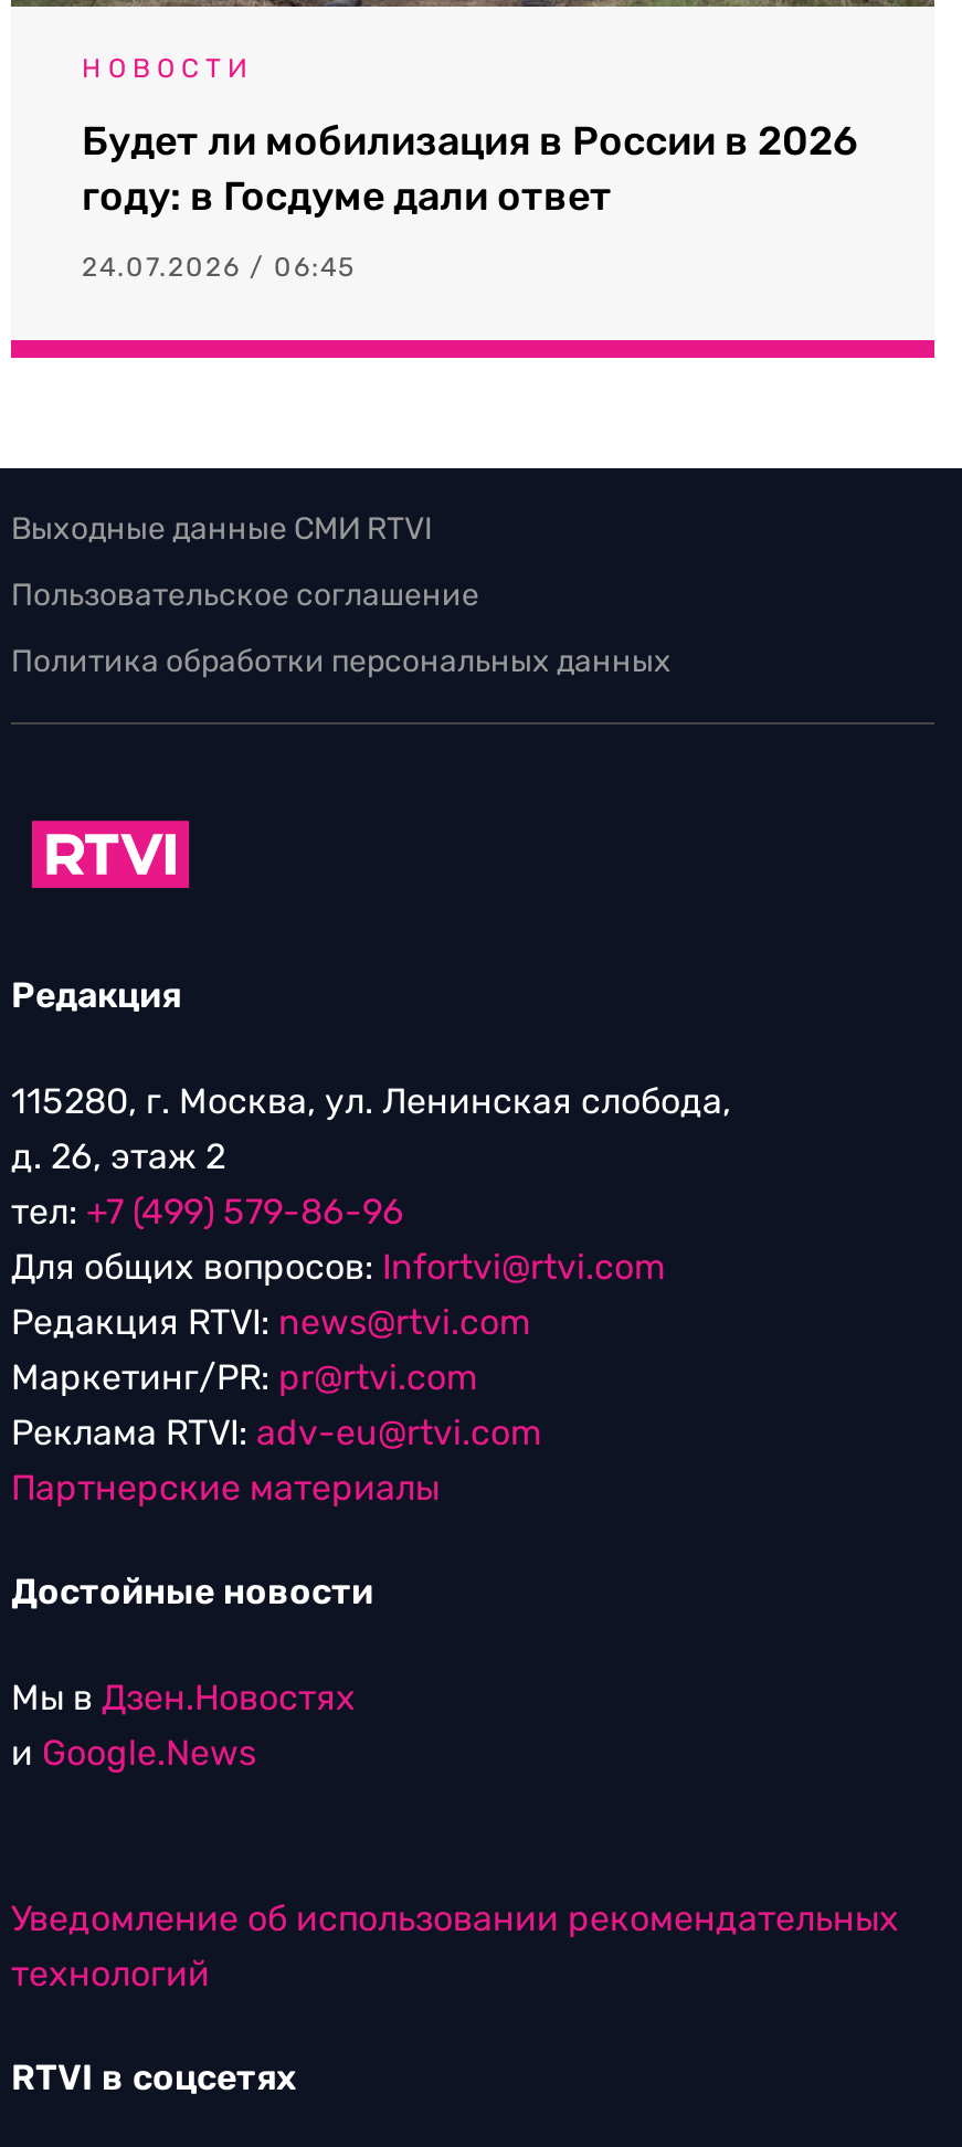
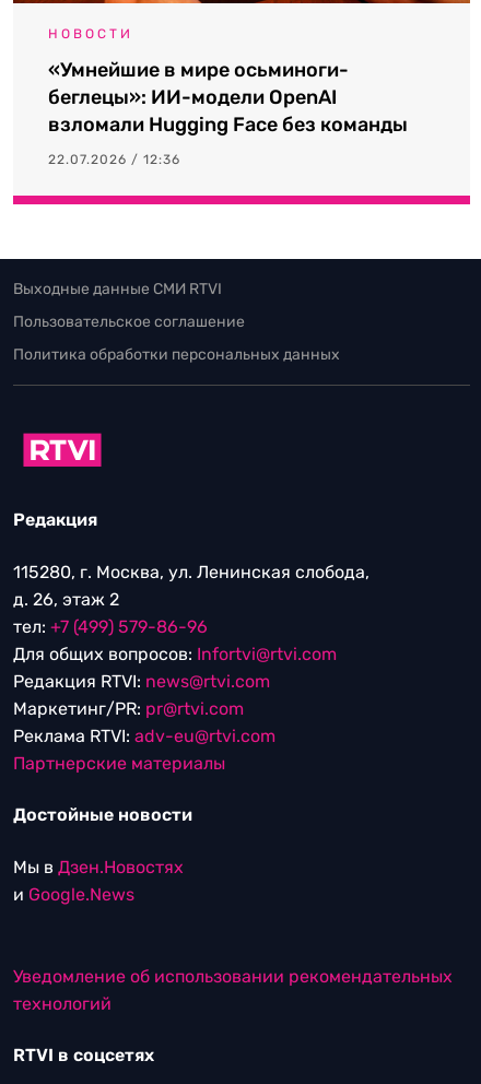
[82,117,857,221] Будет ли мобилизация в России в 2026 | году: в Госдуме дали ответ -> [48,58,408,137] «Умнейшие в мире осьминоги- | беглецы»: ИИ-модели OpenAI | взломали Hugging Face без команды
[82,252,356,283] 24.07.2026 / 06:45 -> [48,152,180,167] 22.07.2026 / 12:36

